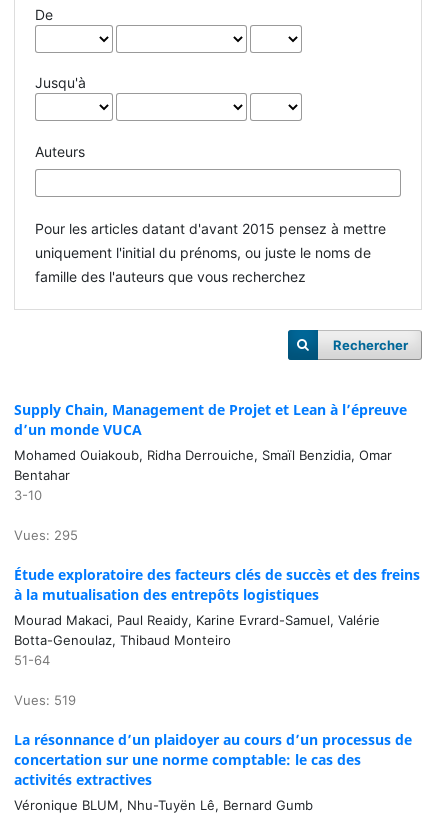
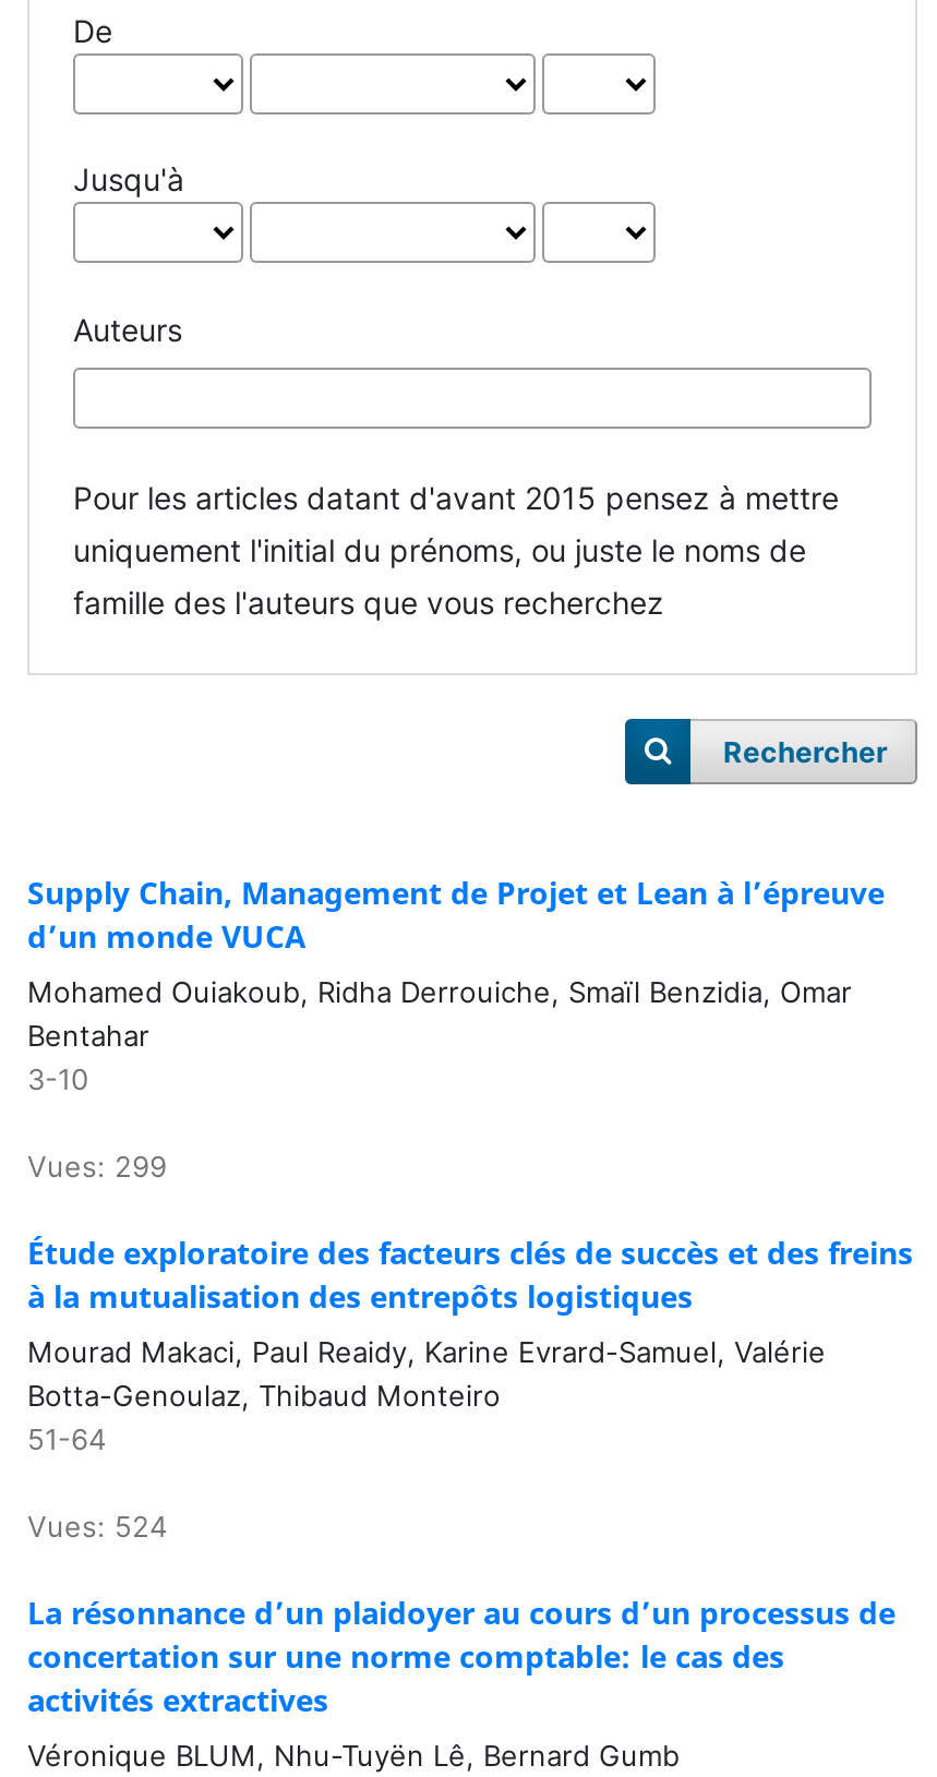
[14,527,78,543] Vues: 295 -> [27,1149,167,1184] Vues: 299
[14,692,76,708] Vues: 519 -> [27,1509,167,1544] Vues: 524

